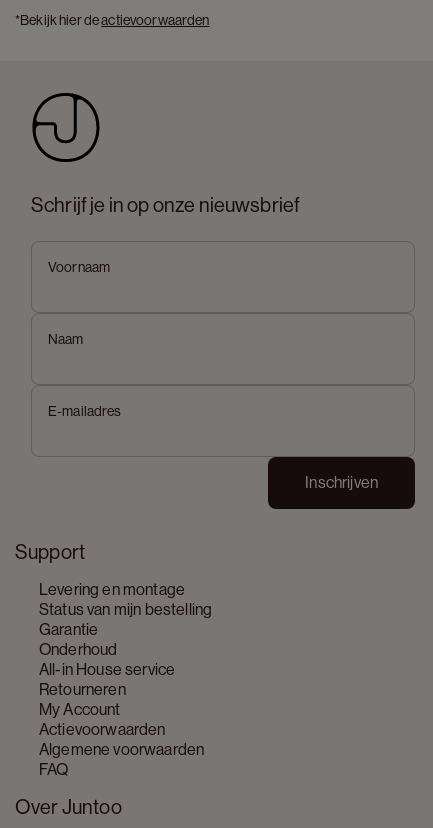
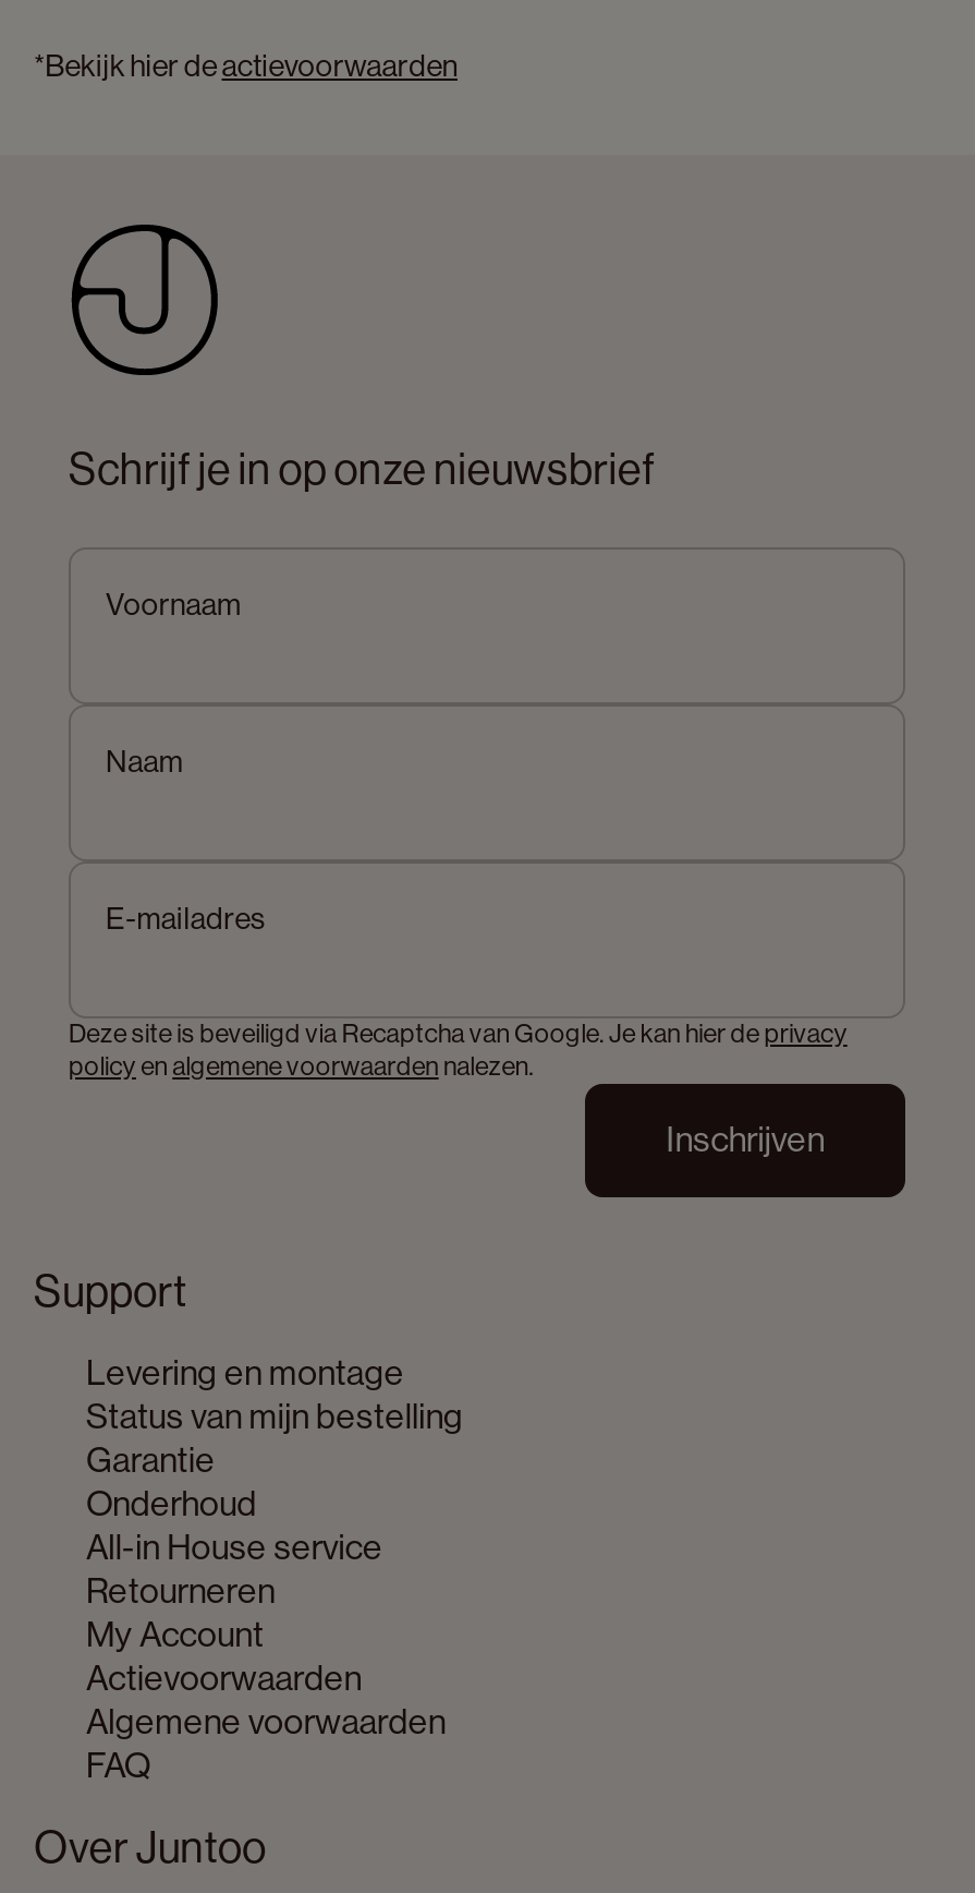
none -> [69,1018,847,1081] Deze site is beveiligd via Recaptcha van Google. Je kan hier de privacy | policy en algemene voorwaarden nalezen.

